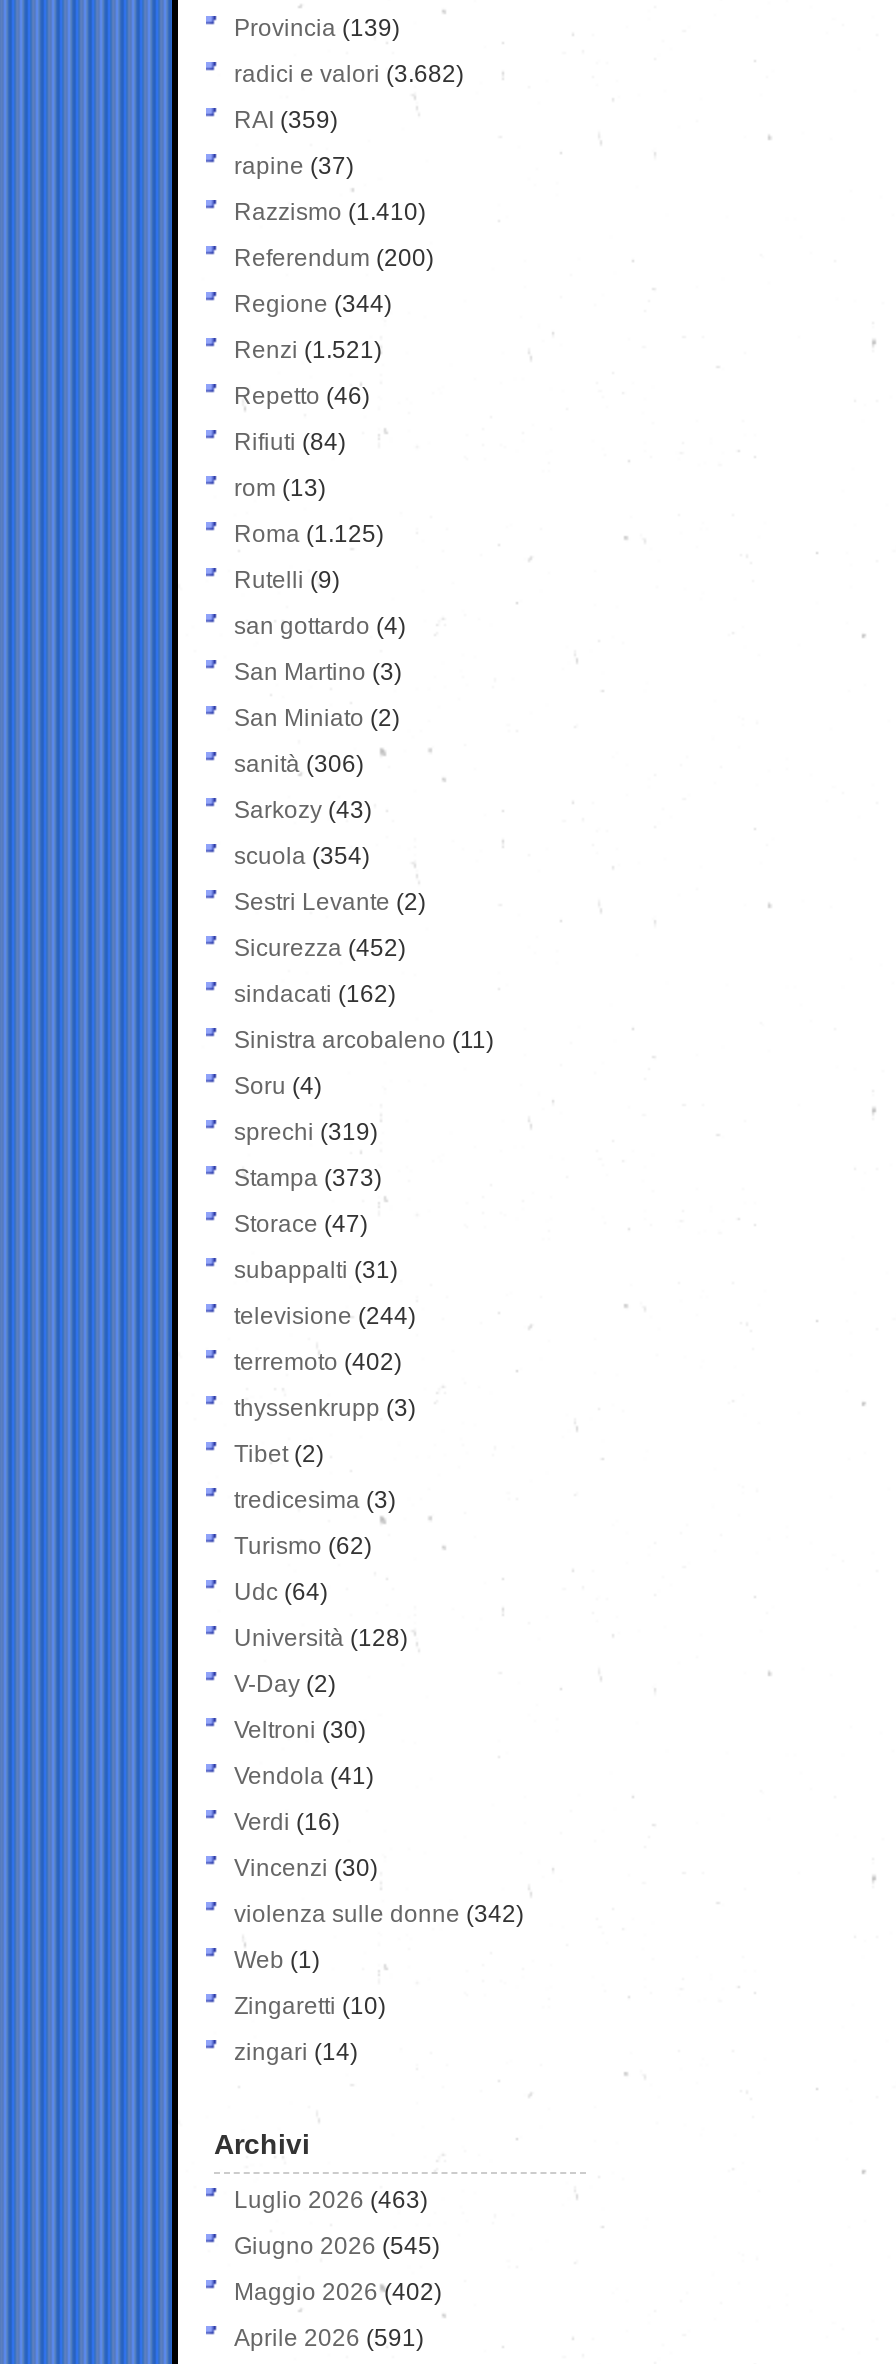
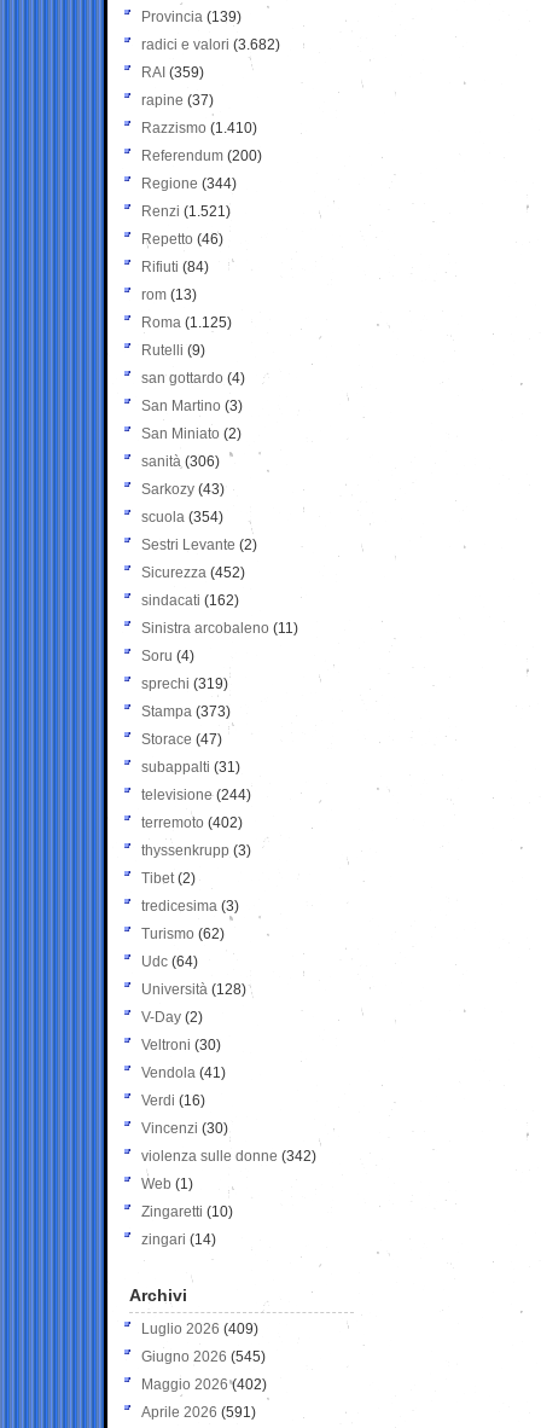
[234,2186,428,2214] Luglio 2026 (463) -> [141,1320,258,1337] Luglio 2026 (409)

